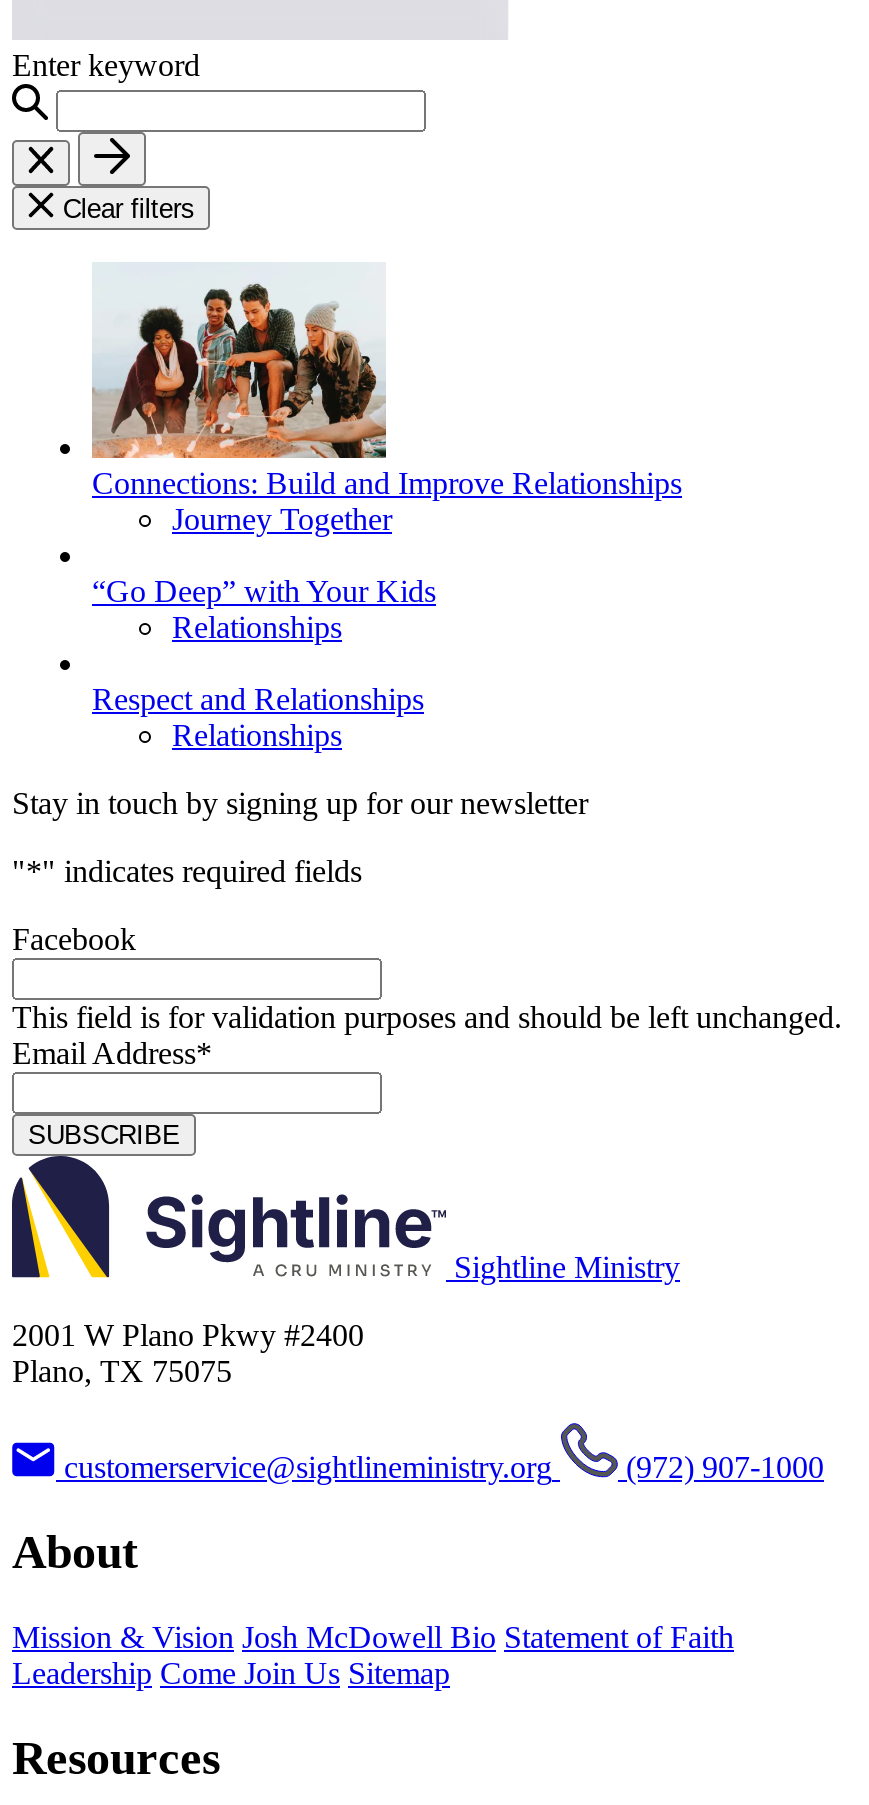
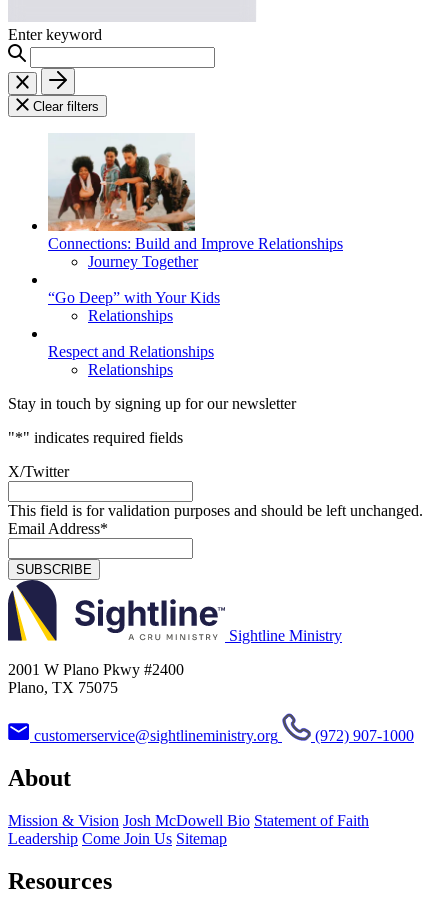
[12,923,136,957] Facebook -> [8,463,69,480] X/Twitter

